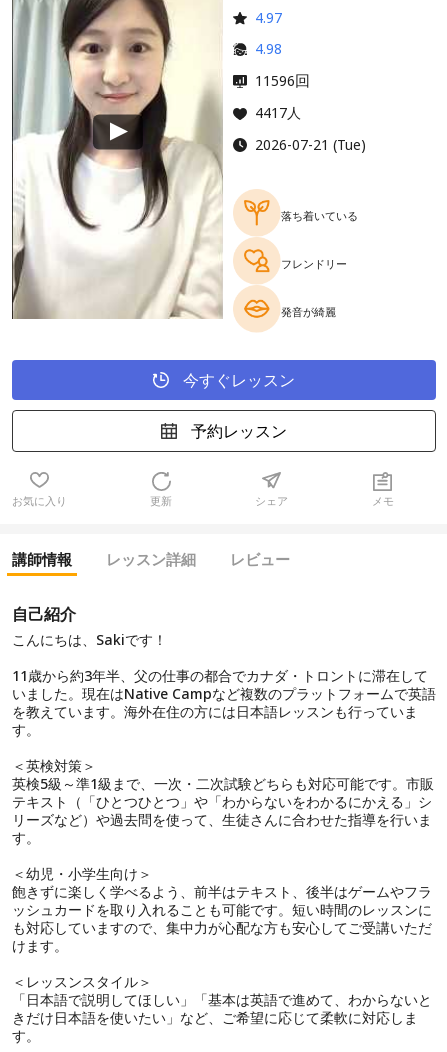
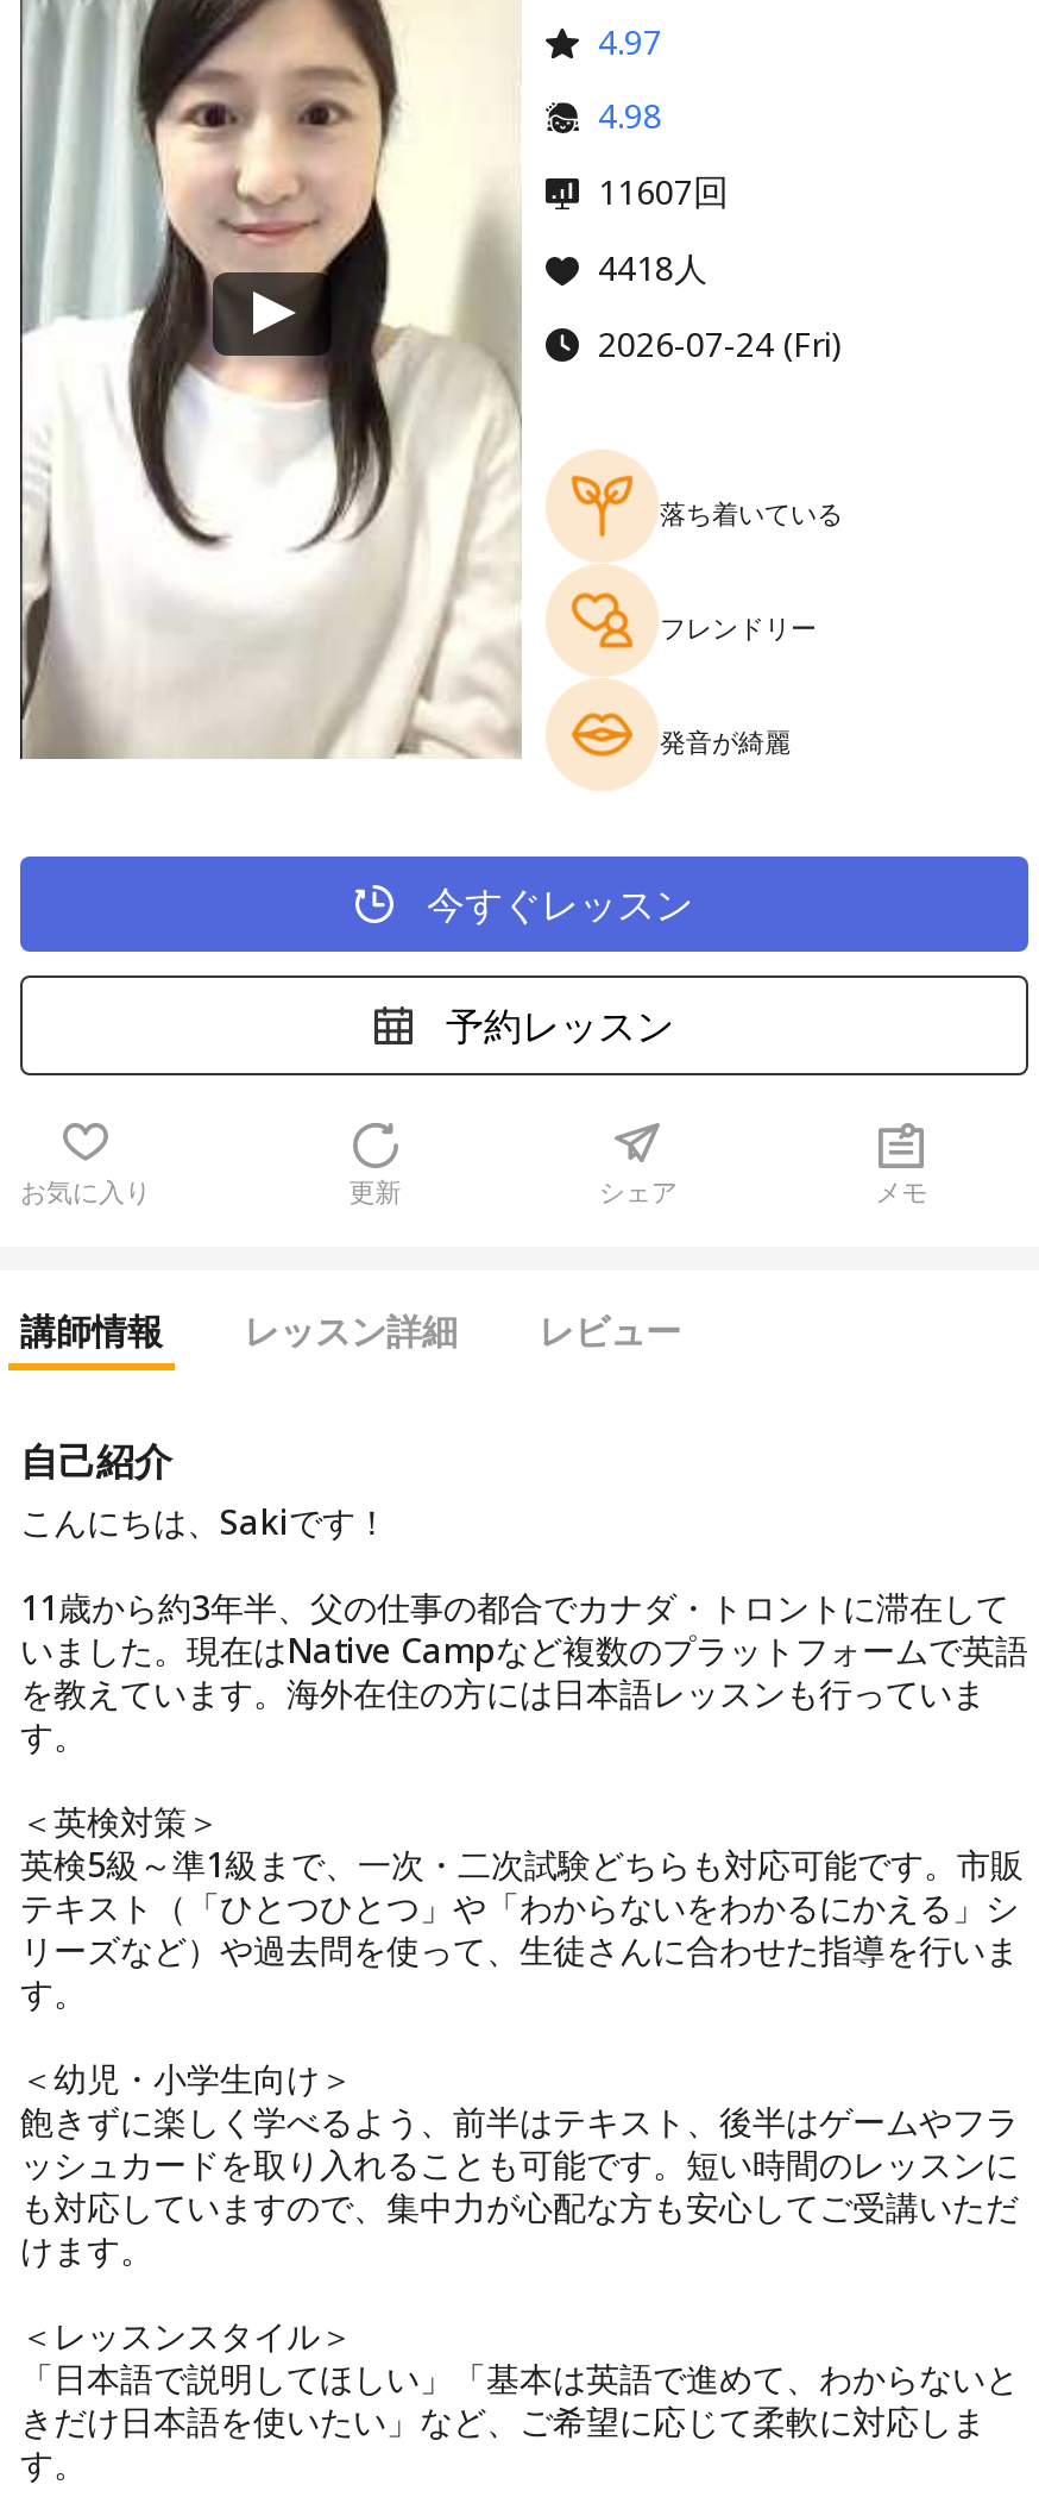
[255,70,310,90] 11596回 -> [598,167,729,214] 11607回
[255,103,301,122] 4417人 -> [598,245,707,290] 4418人
[255,135,366,154] 2026-07-21 (Tue) -> [598,321,843,366] 2026-07-24 (Fri)

